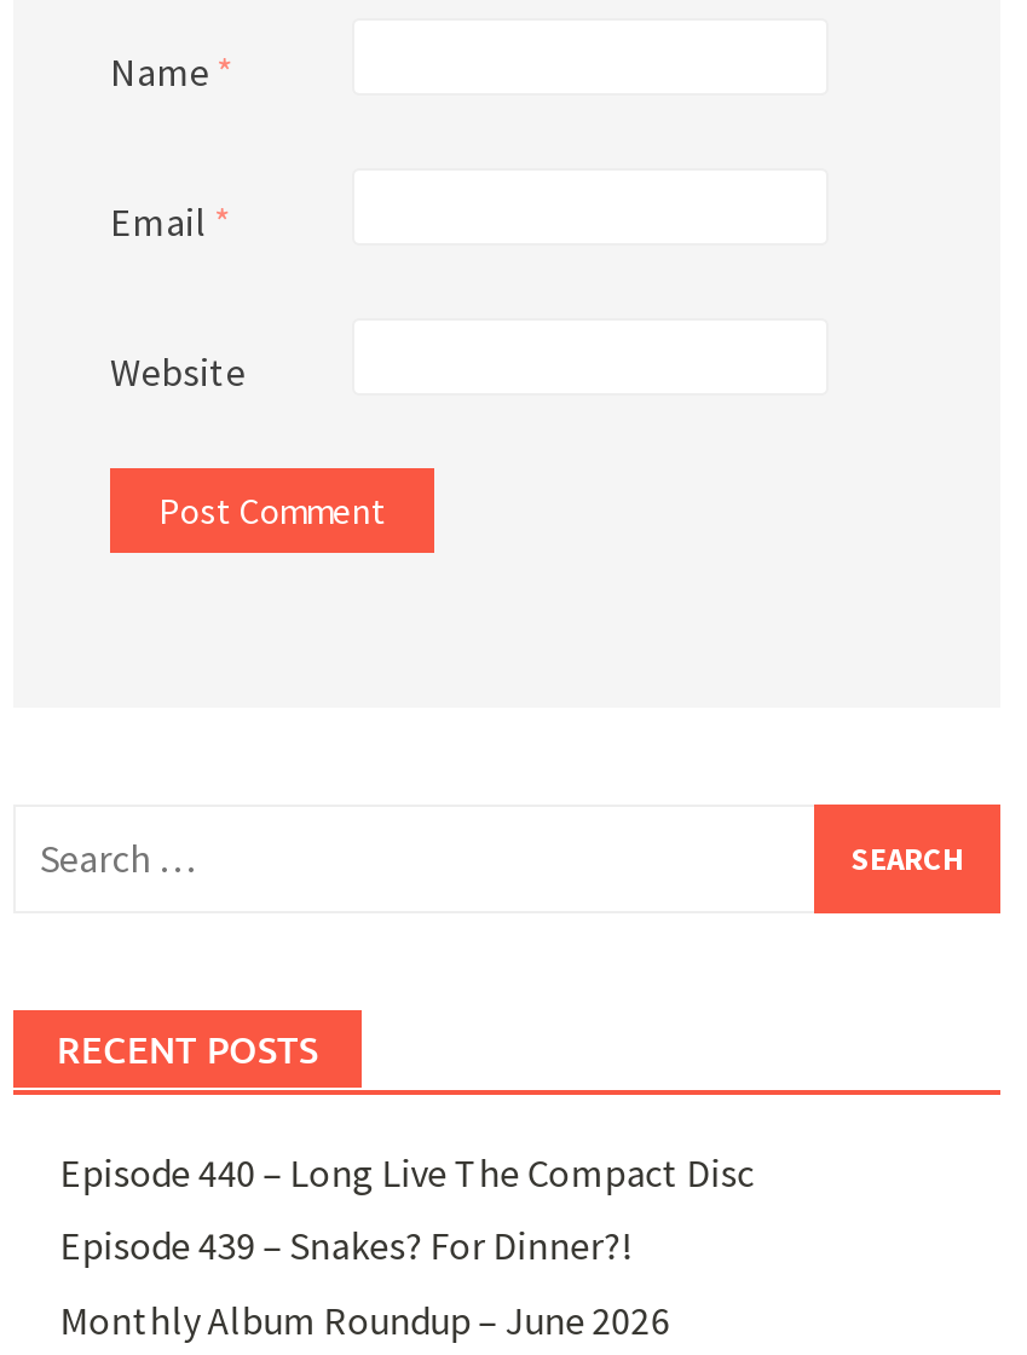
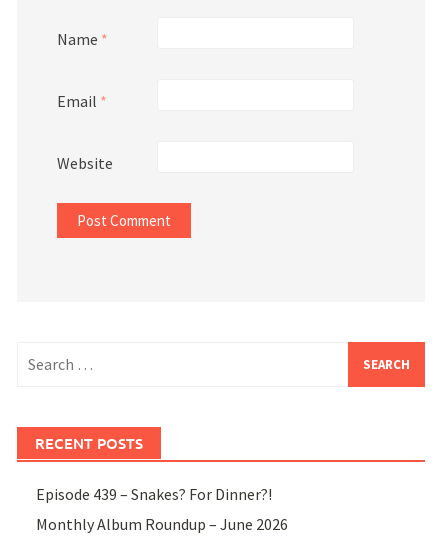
[60,1147,754,1196] Episode 440 – Long Live The Compact Disc -> none

